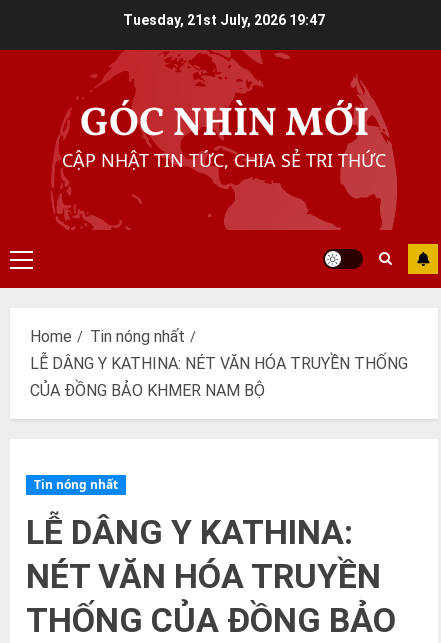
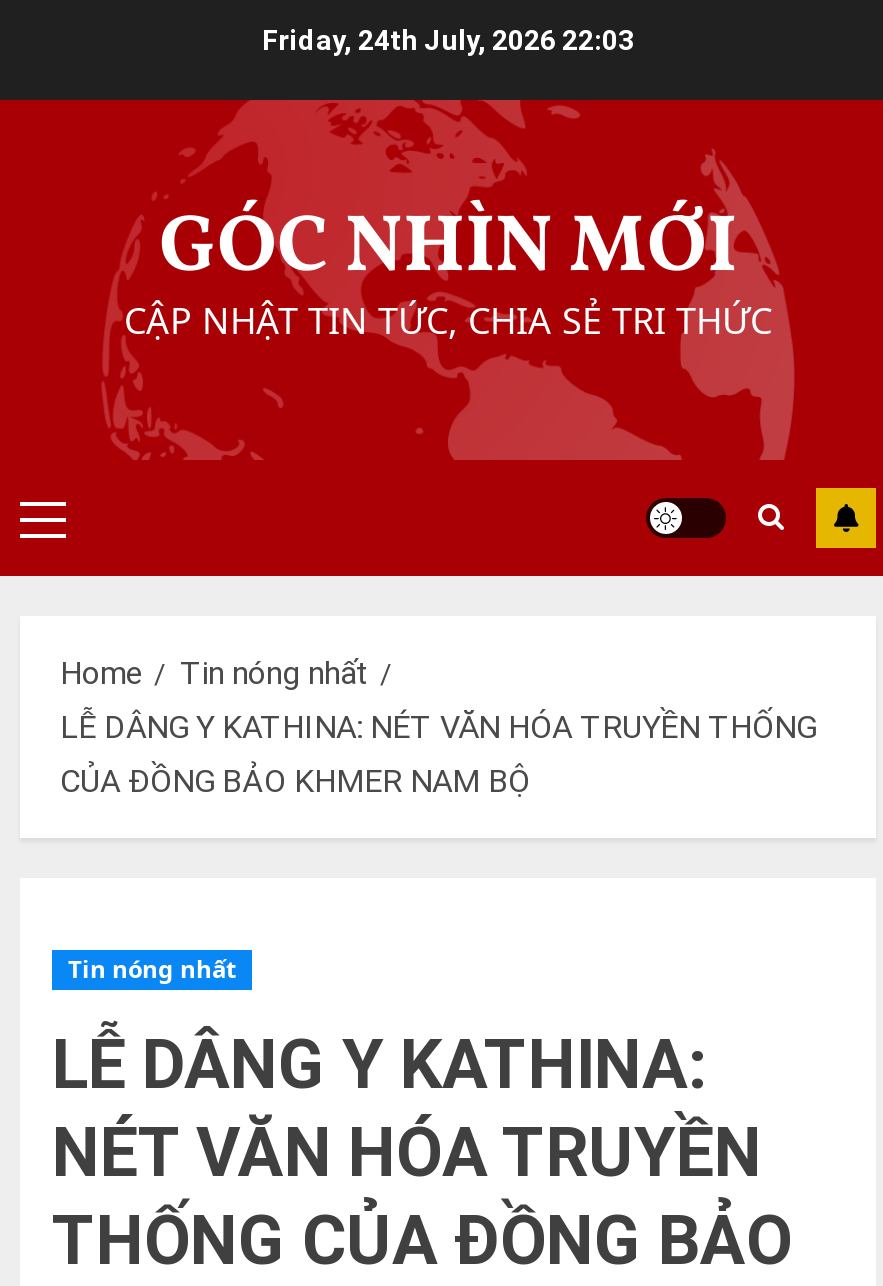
[123,12,325,28] Tuesday, 21st July, 2026 19:47 -> [262,24,634,56] Friday, 24th July, 2026 22:03

